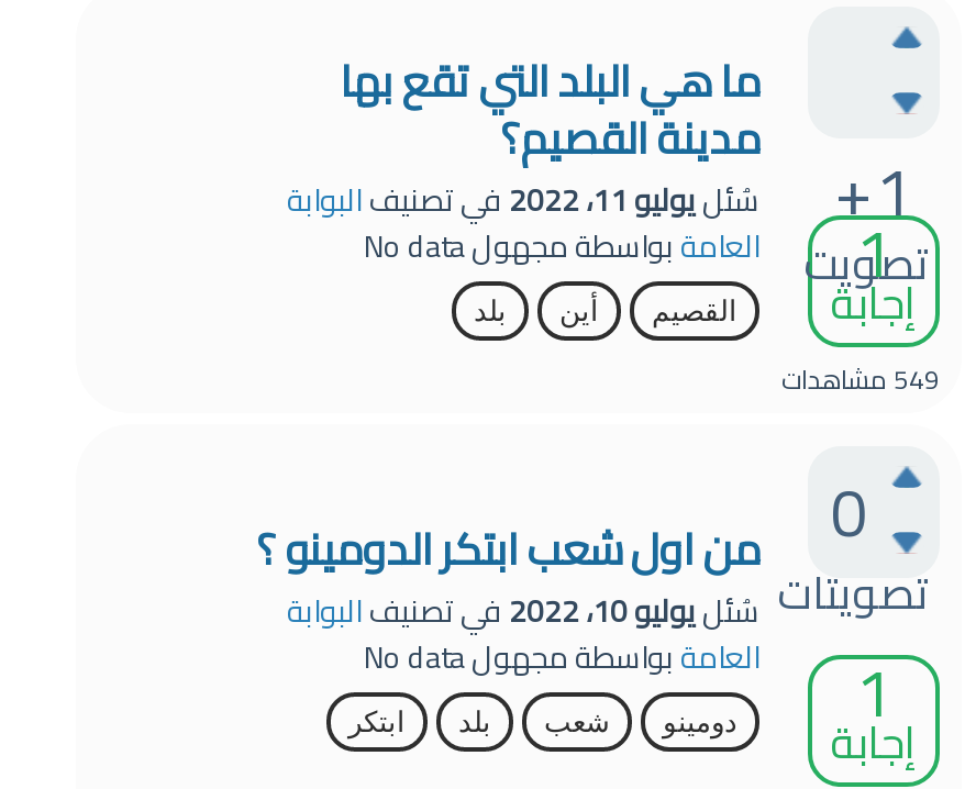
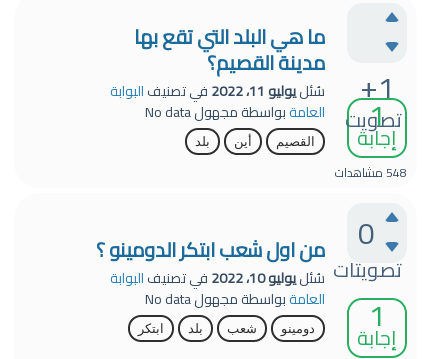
[781,354,940,404] 549 مشاهدات -> [335,161,407,184] 548 مشاهدات

